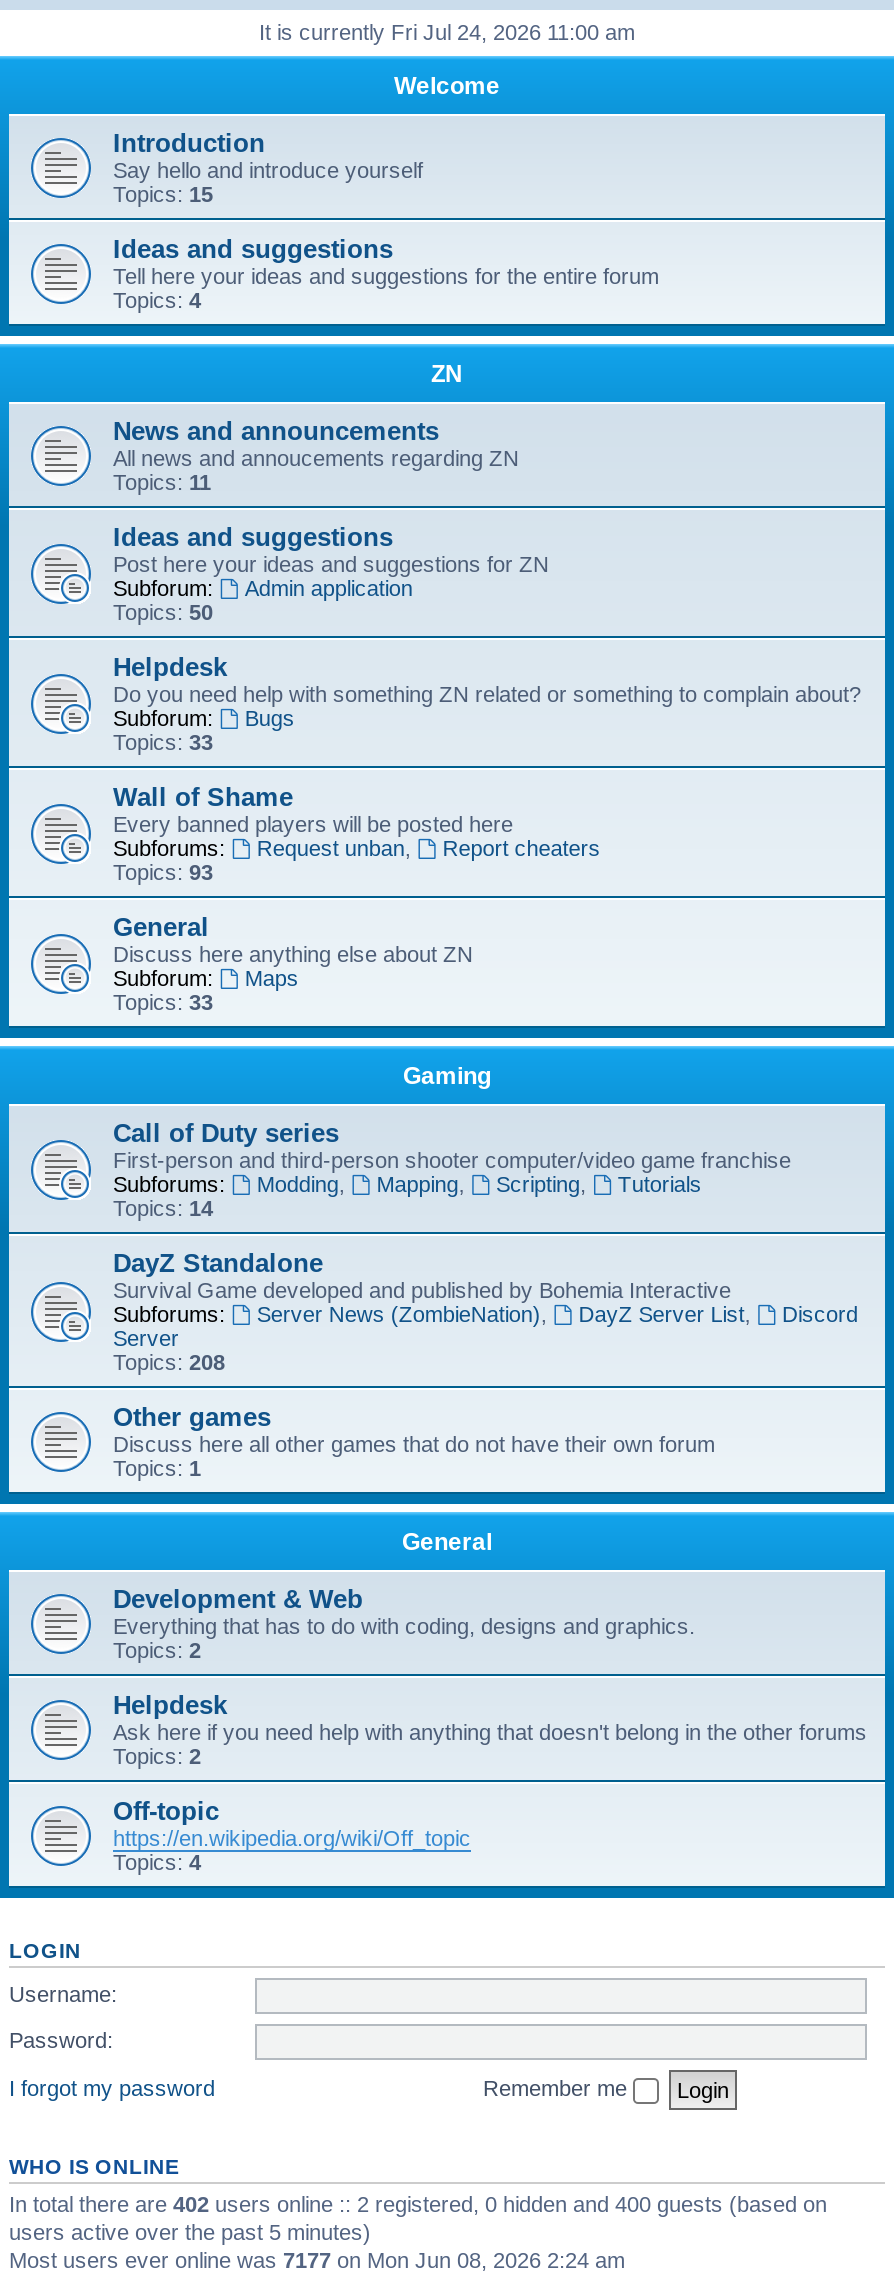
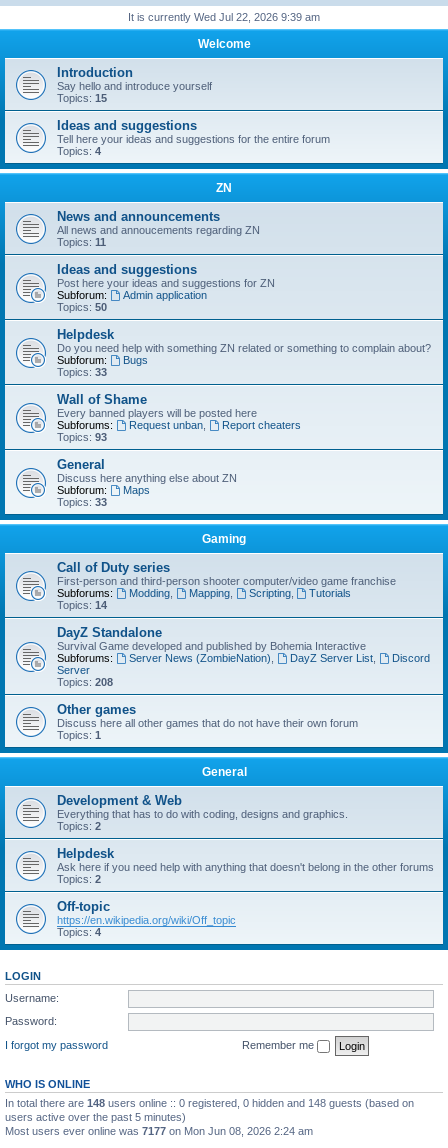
[259,20,635,44] It is currently Fri Jul 24, 2026 11:00 am -> [128,11,320,23] It is currently Wed Jul 22, 2026 9:39 am
[9,2191,827,2215] In total there are 402 users online :: 2 registered, 0 hidden and 400 guests (based on -> [5,1096,414,1108] In total there are 148 users online :: 0 registered, 0 hidden and 148 guests (based on

